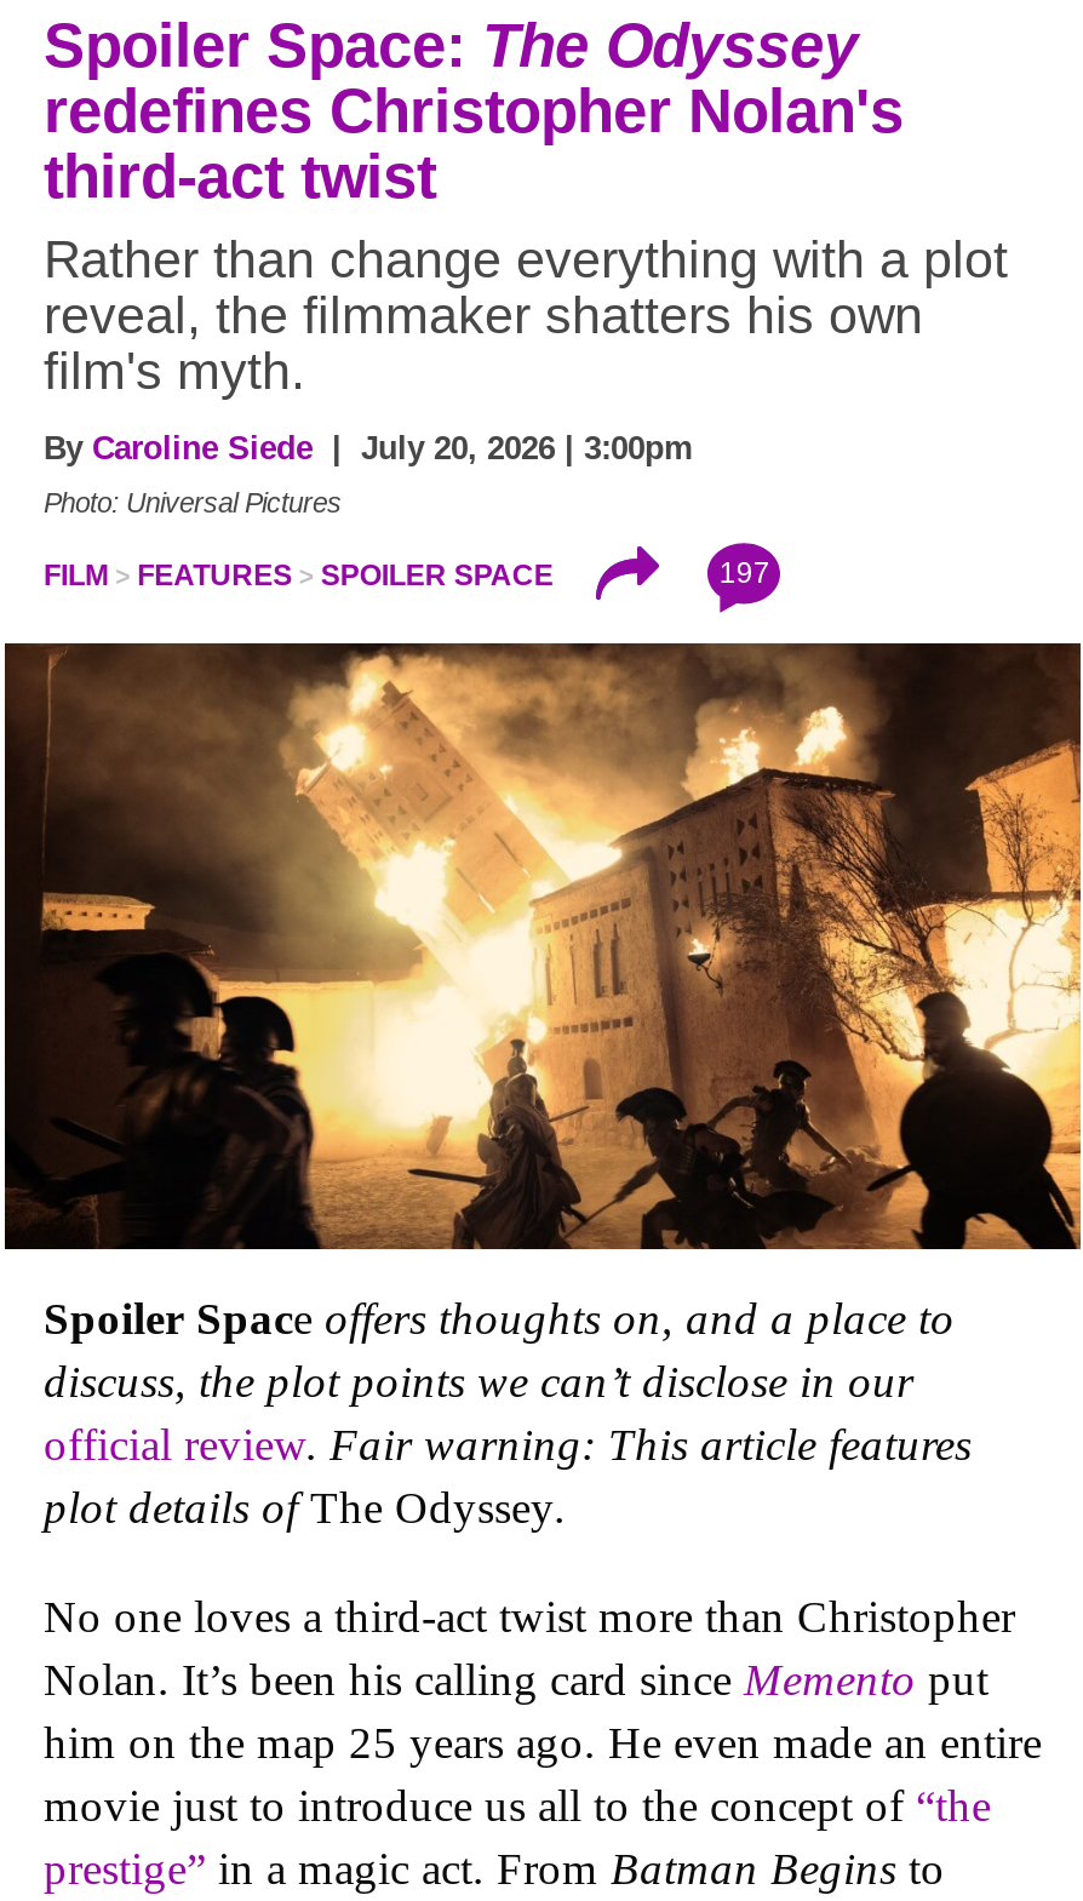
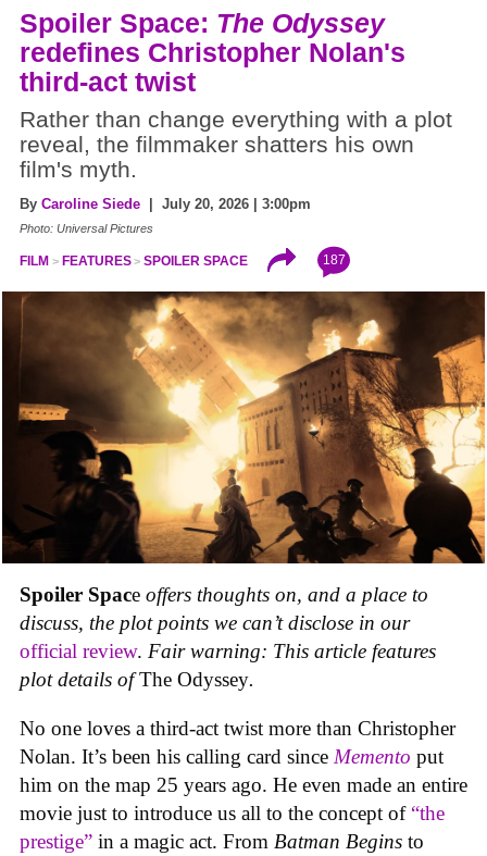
[719,557,770,591] 197 -> [323,253,345,268] 187

